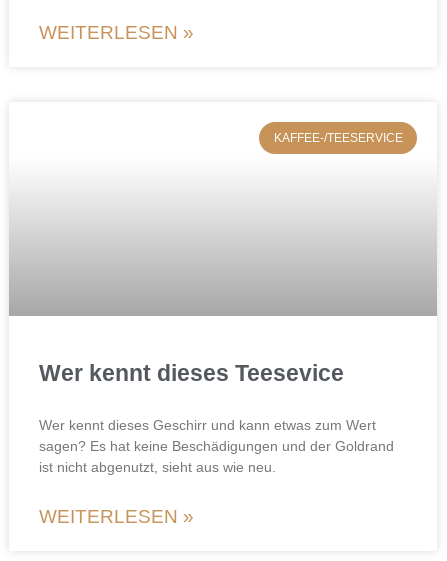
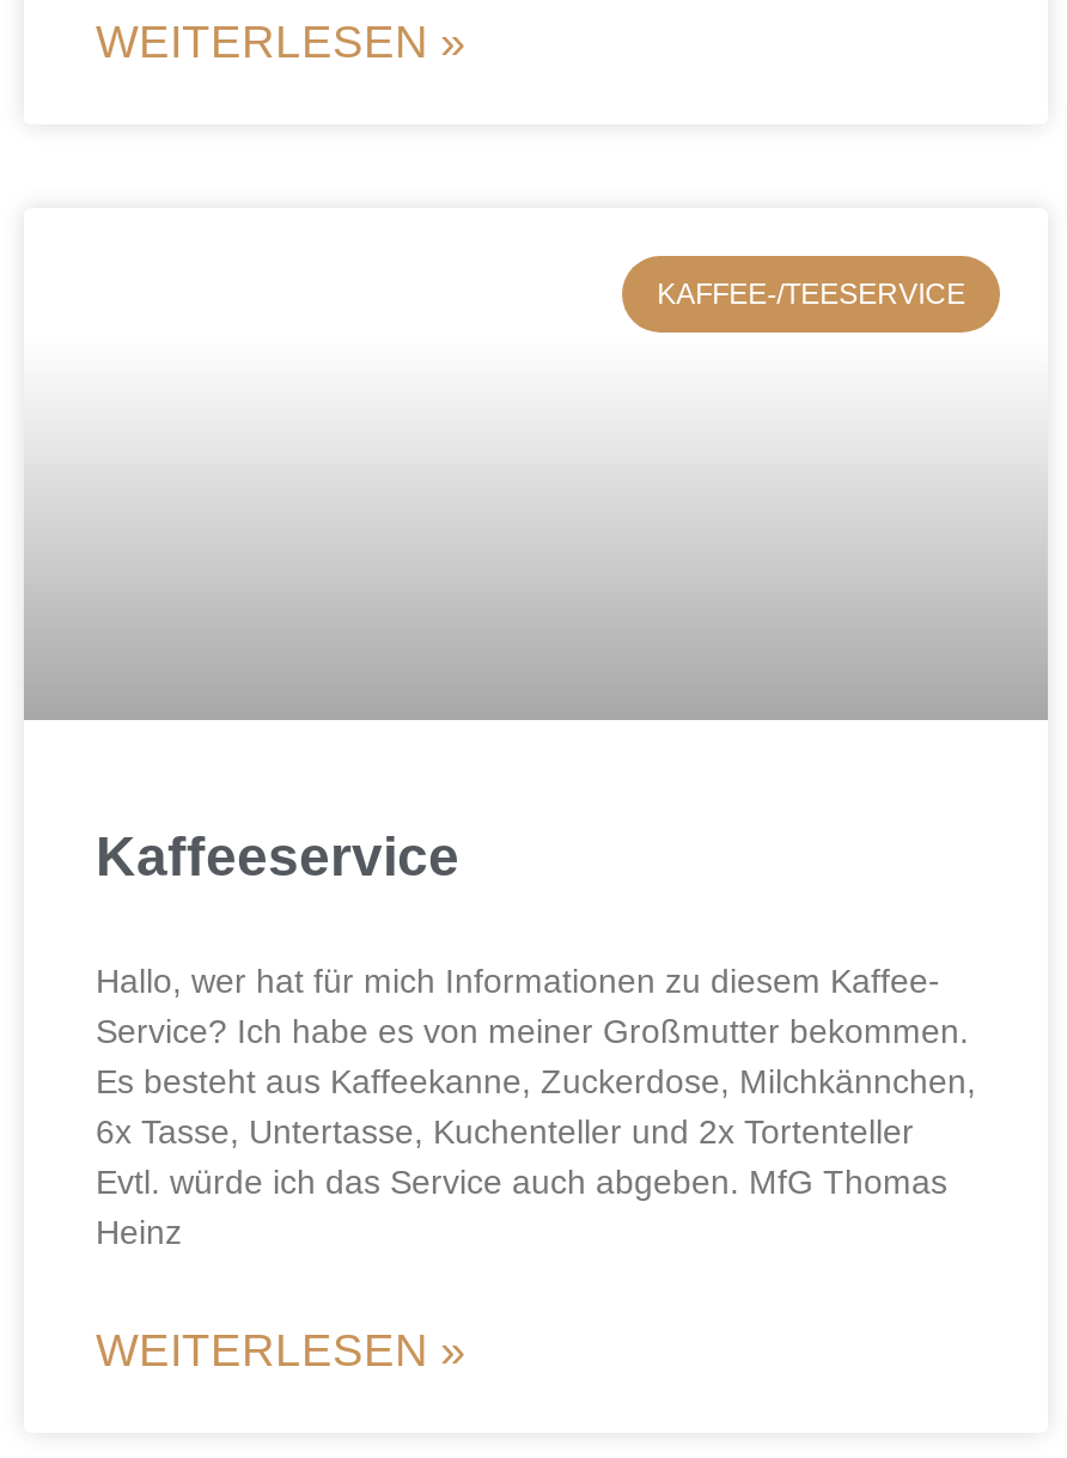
[39,360,344,386] Wer kennt dieses Teesevice -> [96,825,459,887] Kaffeeservice
[39,417,394,475] Wer kennt dieses Geschirr und kann etwas zum Wert | sagen? Es hat keine Beschädigungen und der Goldrand | ist nicht abgenutzt, sieht aus wie neu. -> [96,962,976,1251] Hallo, wer hat für mich Informationen zu diesem Kaffee- | Service? Ich habe es von meiner Großmutter bekommen. | Es besteht aus Kaffeekanne, Zuckerdose, Milchkännchen, | 6x Tasse, Untertasse, Kuchenteller und 2x Tortenteller | Evtl. würde ich das Service auch abgeben. MfG Thomas | Heinz

